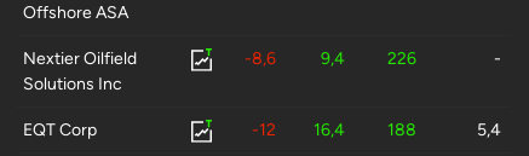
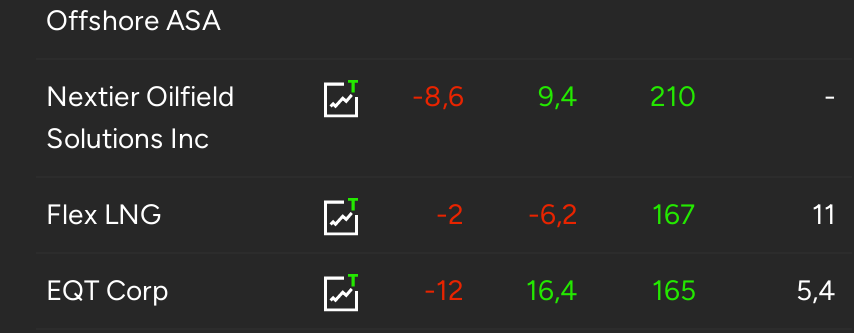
[387,48,416,69] 226 -> [650,80,696,114] 210
none -> [46,198,836,232] Flex LNG | -2 | -6,2 | 167 | 11
[387,120,416,140] 188 -> [652,274,696,308] 165

